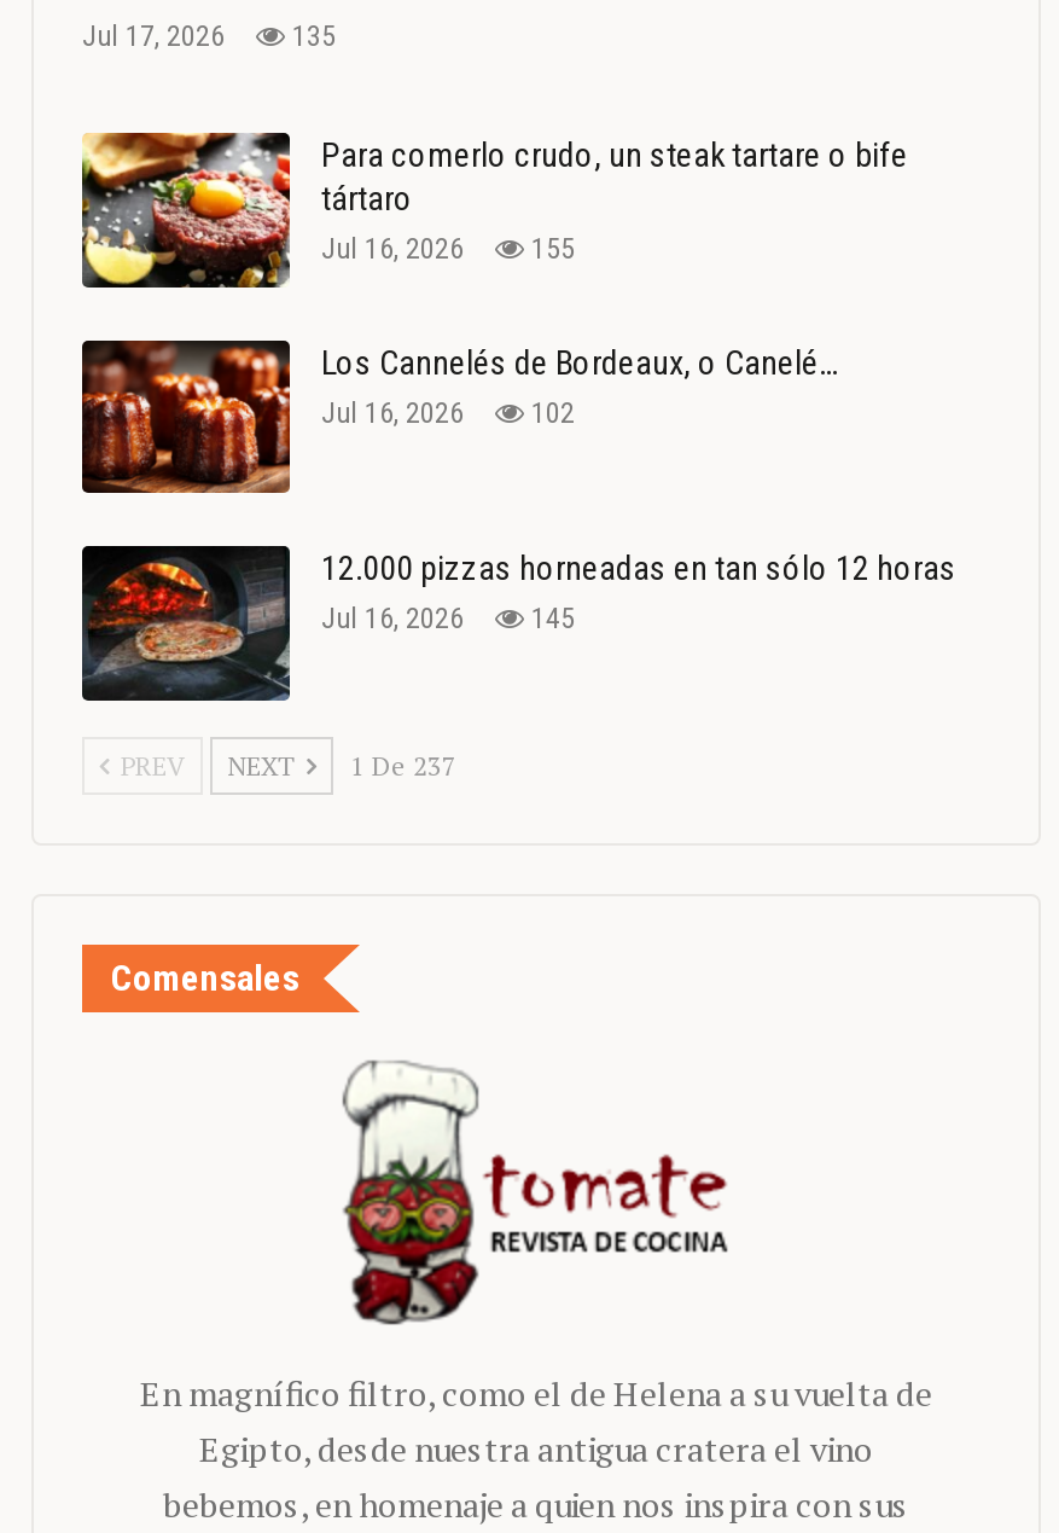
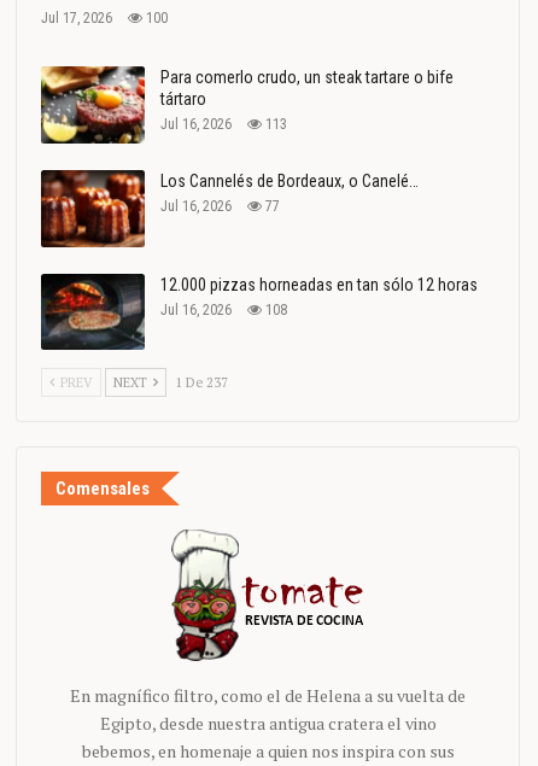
[82,19,336,53] Jul 17, 2026 135 -> [41,10,168,27] Jul 17, 2026 100
[321,232,575,266] Jul 16, 2026 155 -> [160,116,287,133] Jul 16, 2026 113
[321,395,575,429] Jul 16, 2026 102 -> [160,198,280,215] Jul 16, 2026 77
[321,602,575,636] Jul 16, 2026 145 -> [160,301,287,318] Jul 16, 2026 108

